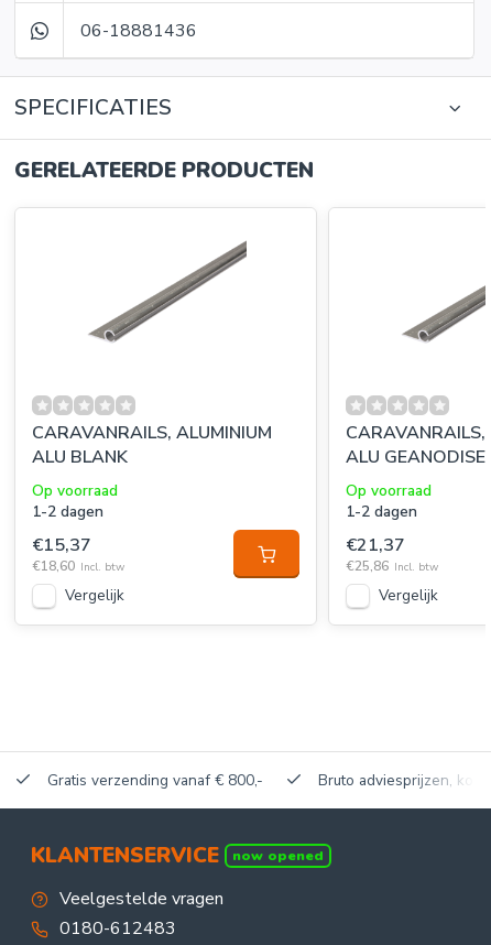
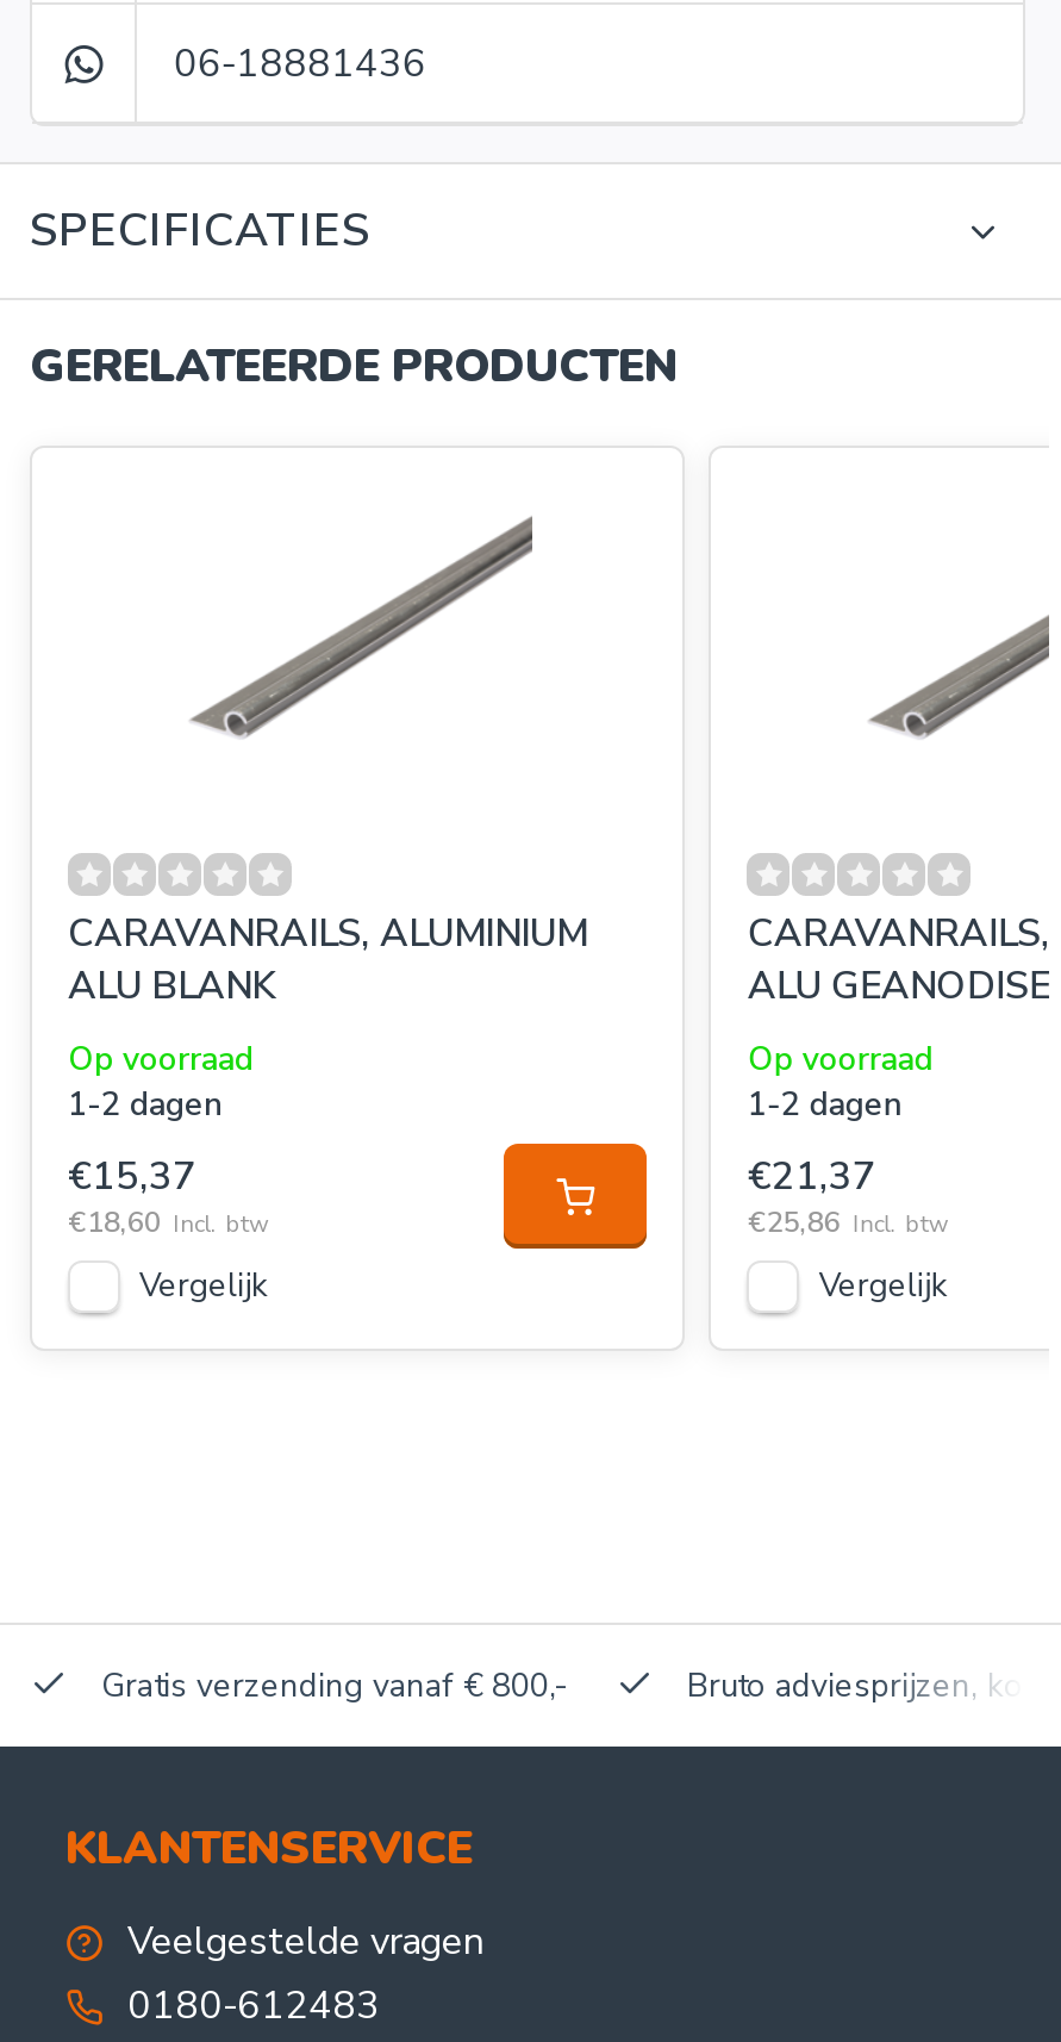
[232,846,324,865] now opened -> none

